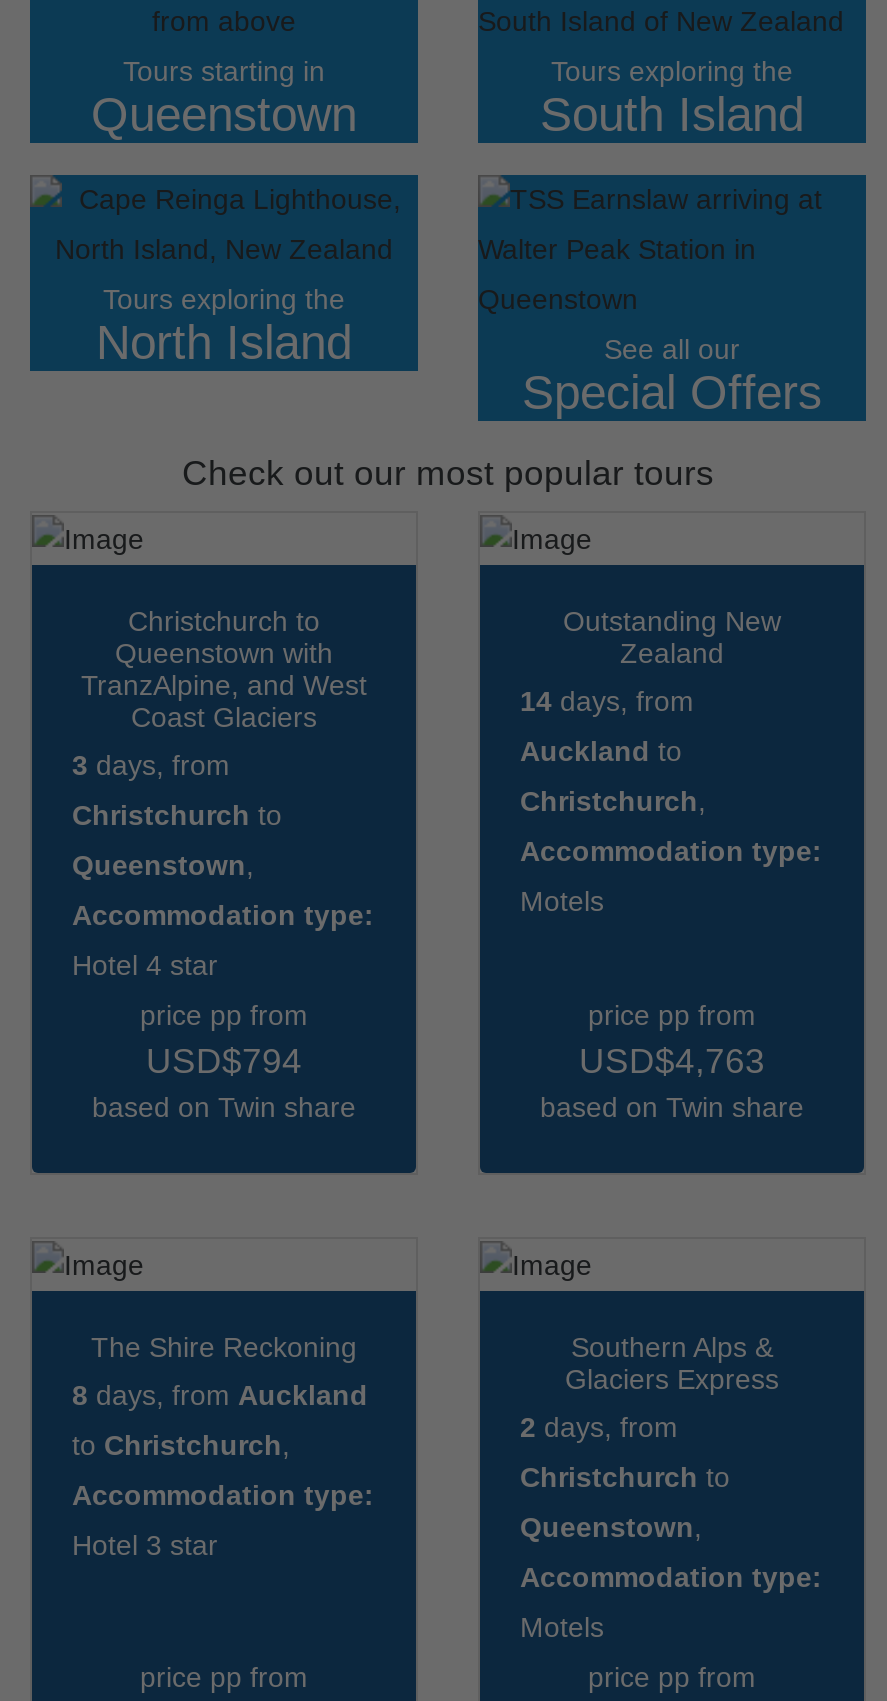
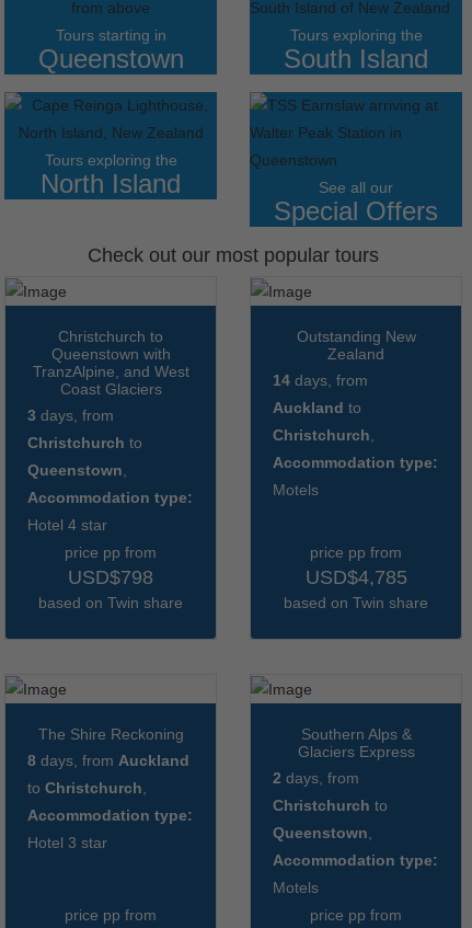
[146,1041,302,1081] USD$794 -> [68,567,153,588] USD$798
[579,1041,765,1081] USD$4,763 -> [305,567,407,588] USD$4,785

